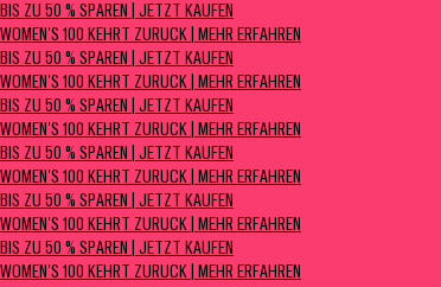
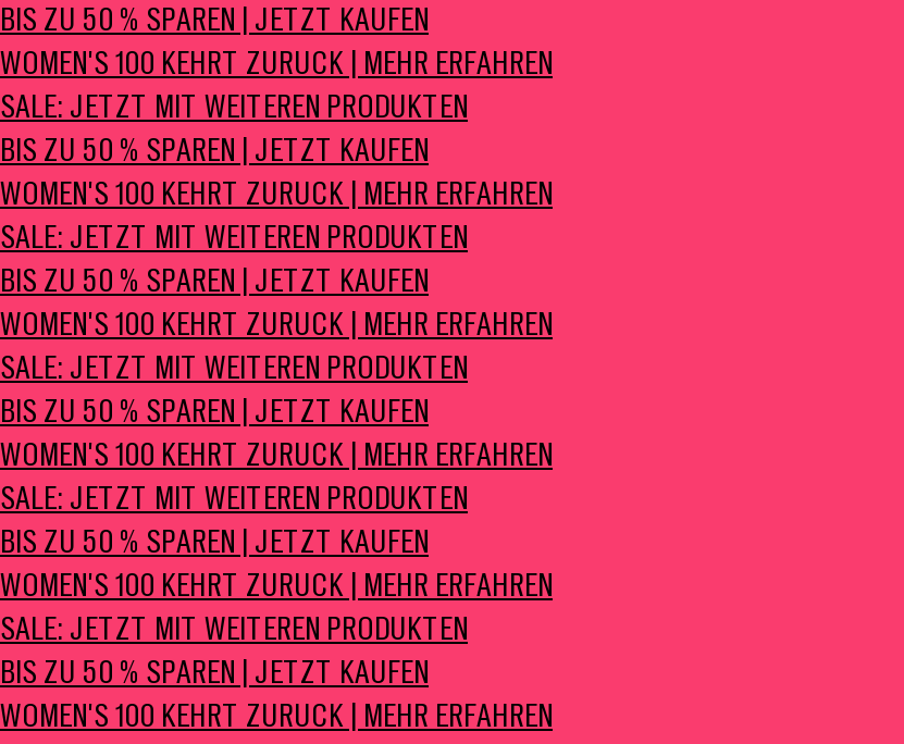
none -> [0,94,468,126] SALE: JETZT MIT WEITEREN PRODUKTEN
none -> [0,224,468,257] SALE: JETZT MIT WEITEREN PRODUKTEN
none -> [0,355,468,387] SALE: JETZT MIT WEITEREN PRODUKTEN
none -> [0,485,468,518] SALE: JETZT MIT WEITEREN PRODUKTEN
none -> [0,616,468,648] SALE: JETZT MIT WEITEREN PRODUKTEN

